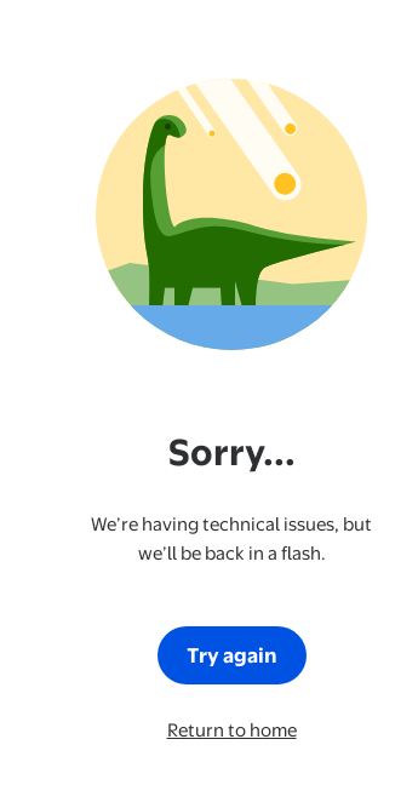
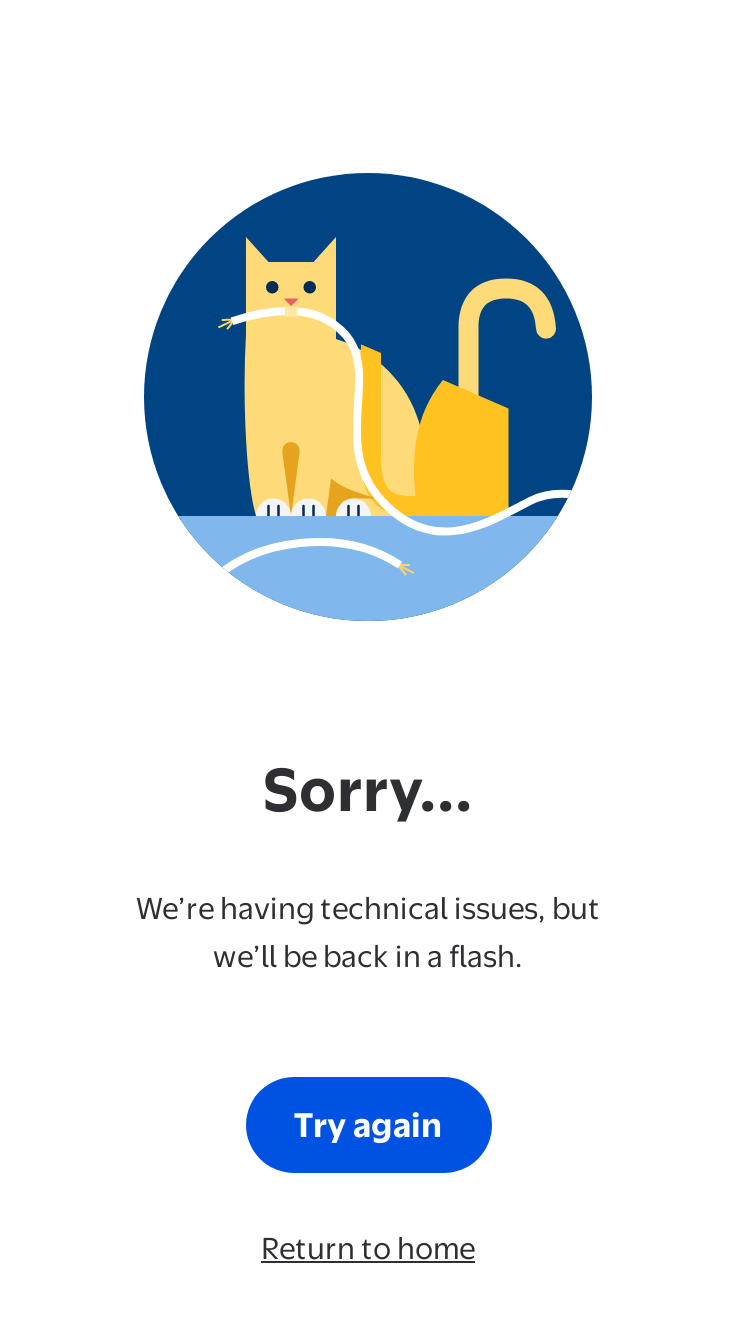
[96,79,367,322] [image] -> [142,171,594,577] [image]

